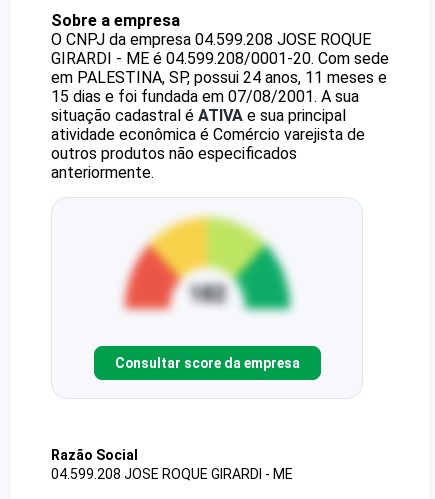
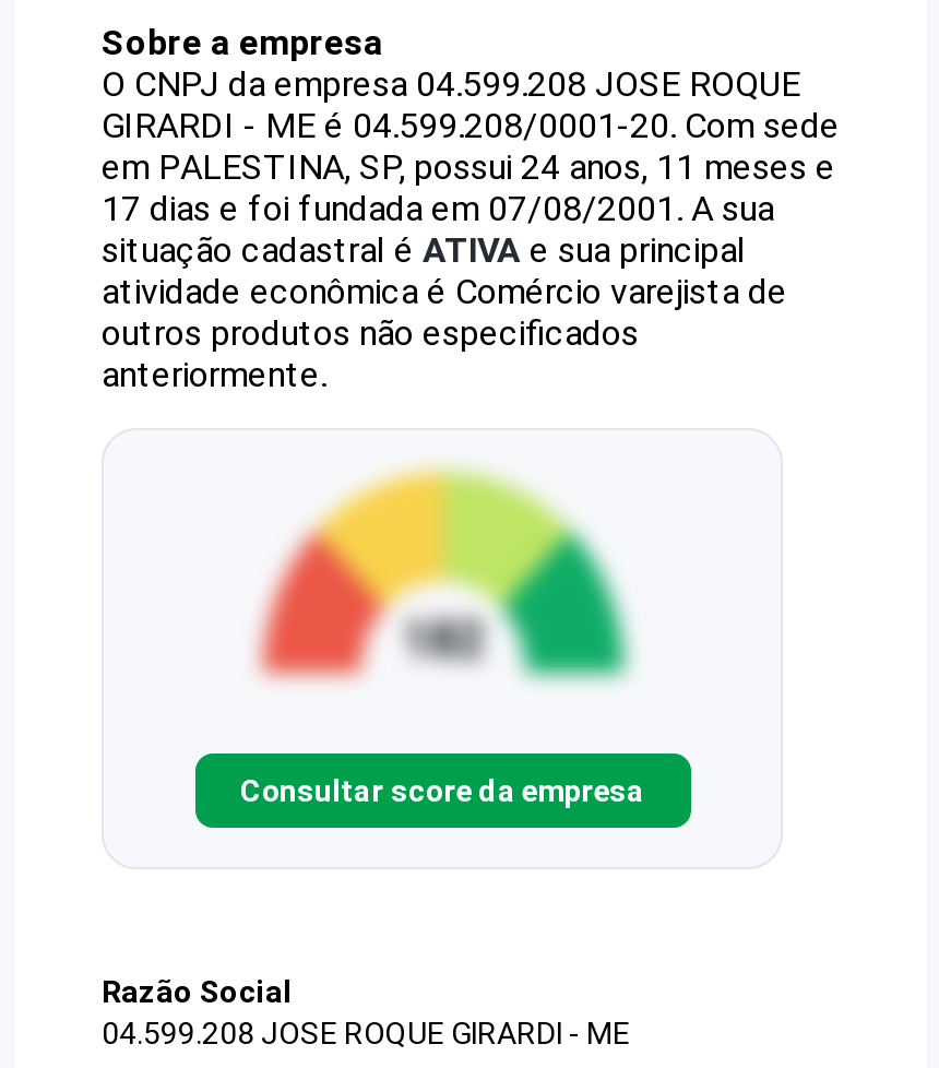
[51,87,359,106] 15 dias e foi fundada em 07/08/2001. A sua -> [102,188,774,229] 17 dias e foi fundada em 07/08/2001. A sua

